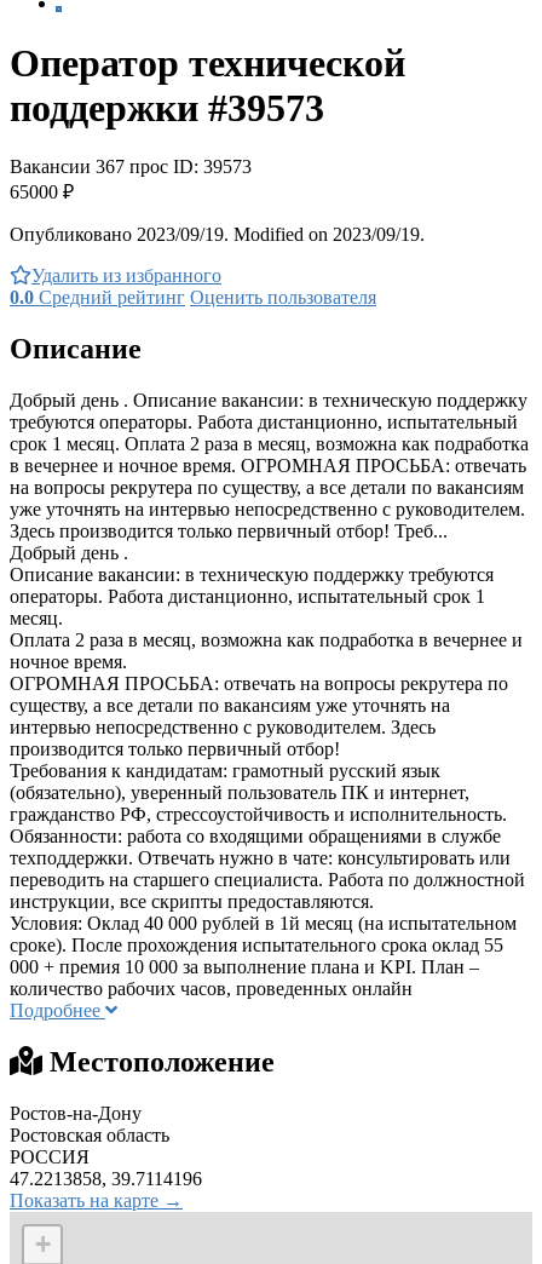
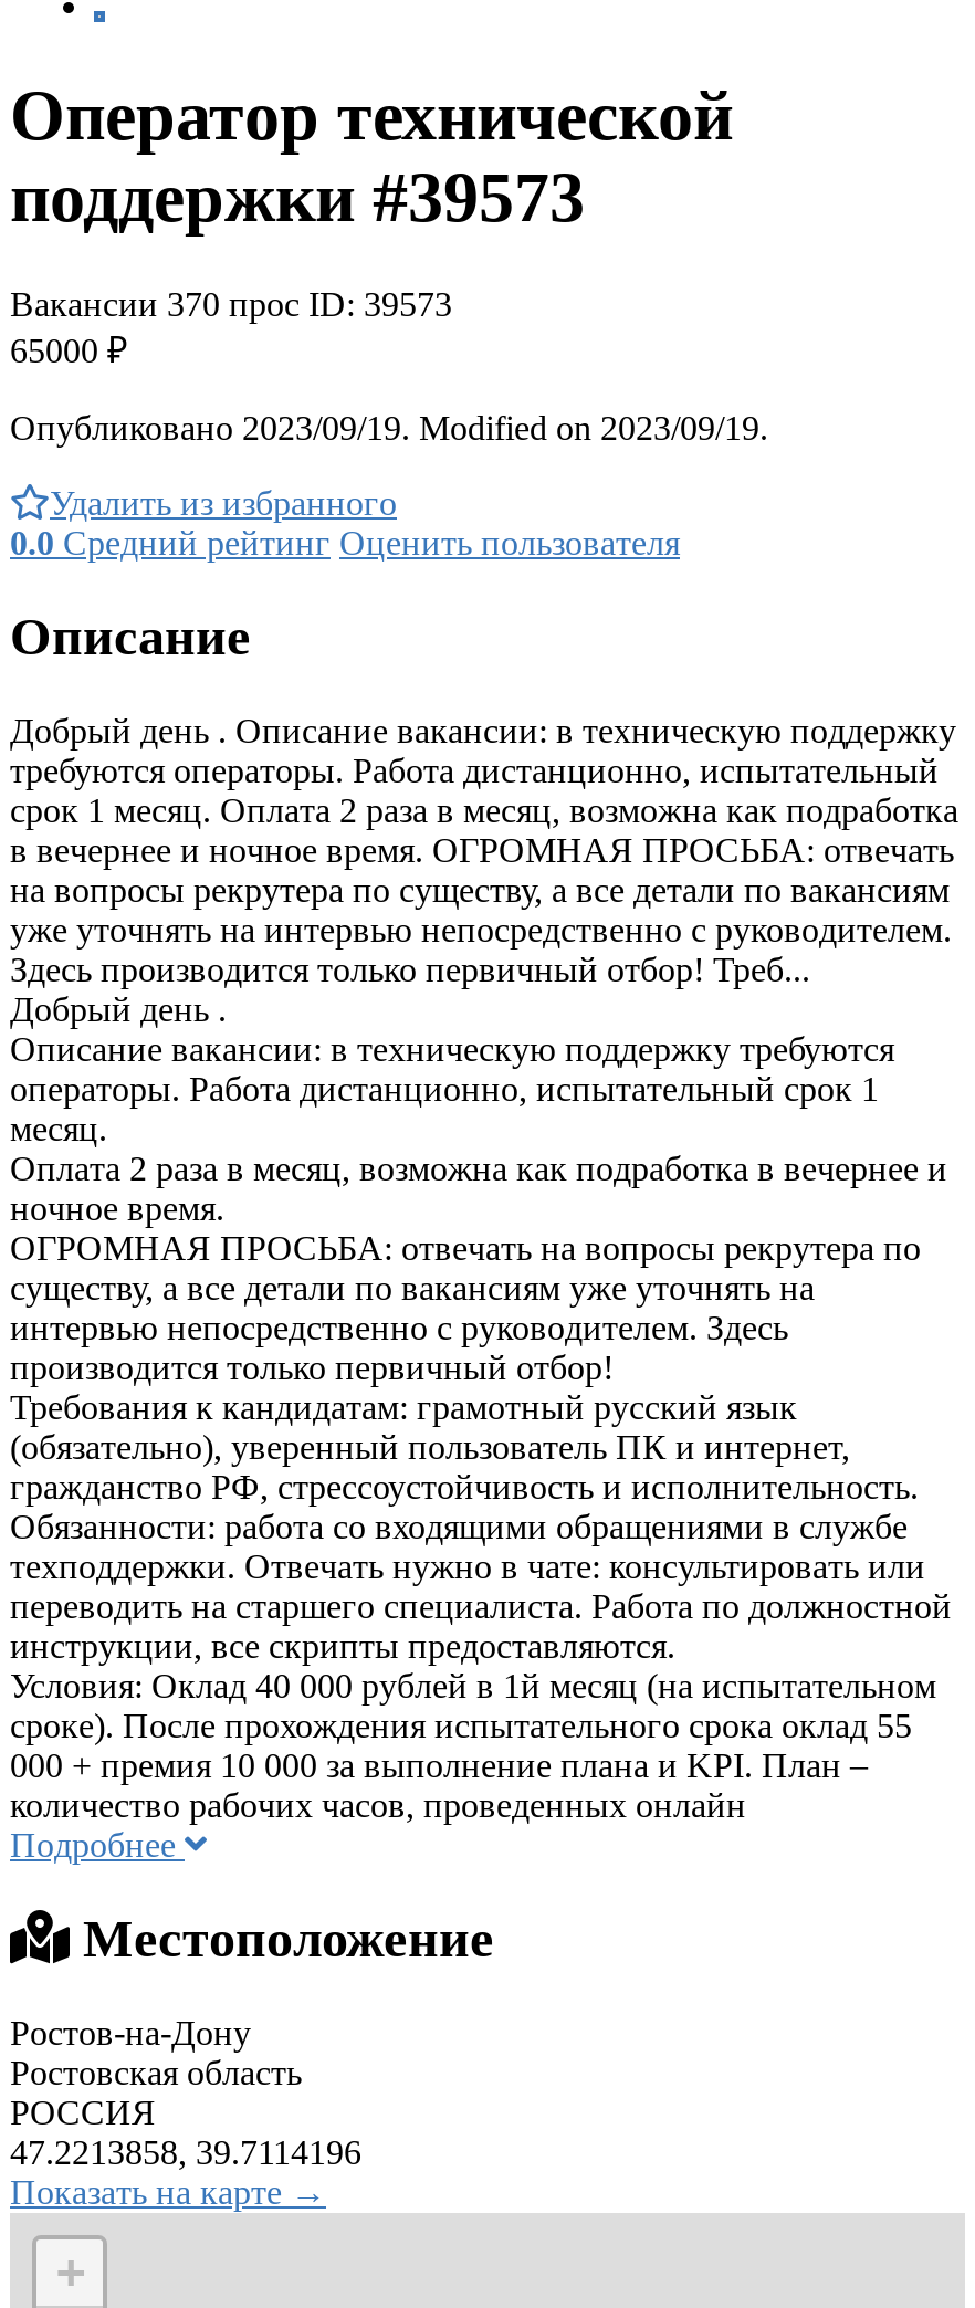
[10,156,252,177] Вакансии 367 прос ID: 39573 -> [10,285,452,323] Вакансии 370 прос ID: 39573

